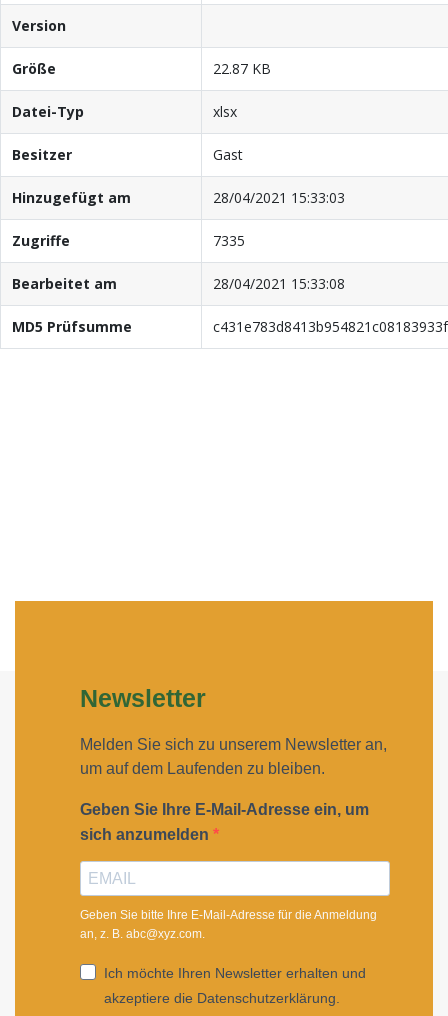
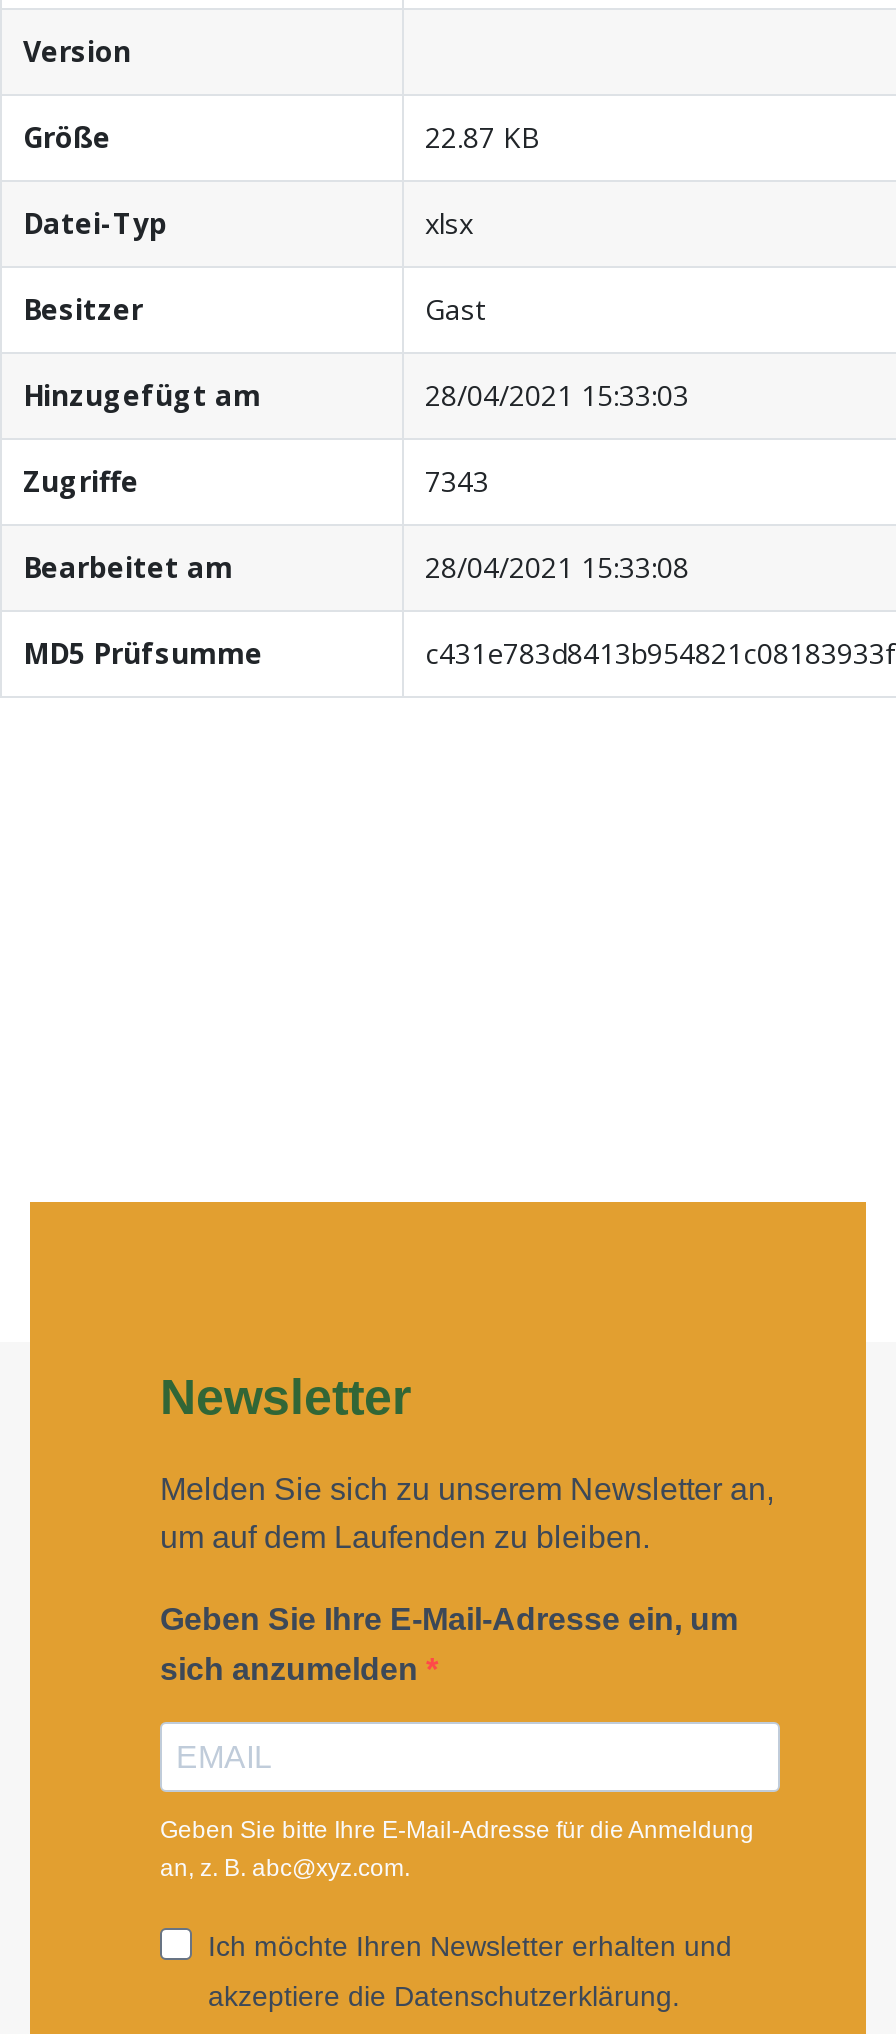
[212,230,244,249] 7335 -> [425,461,489,499] 7343

